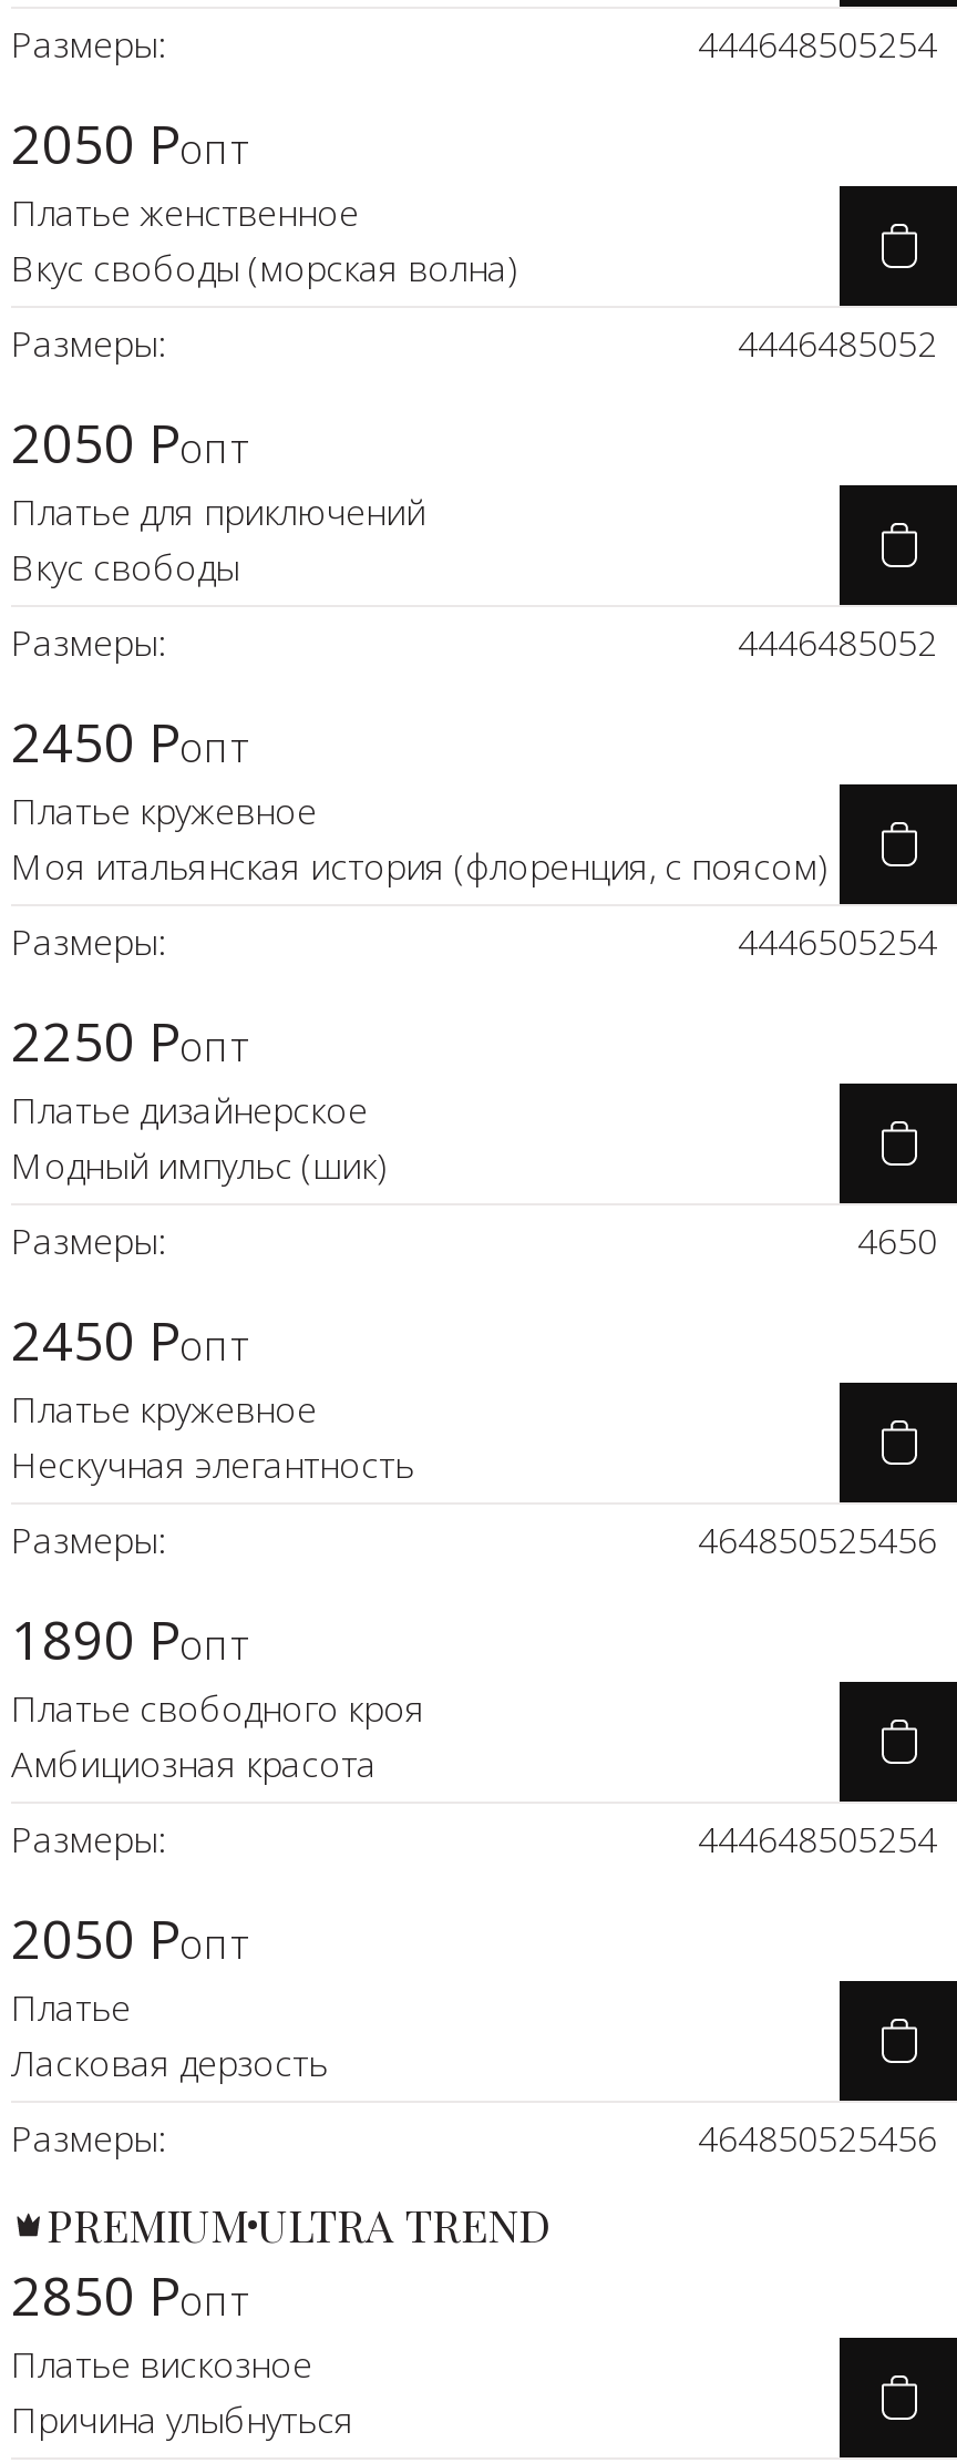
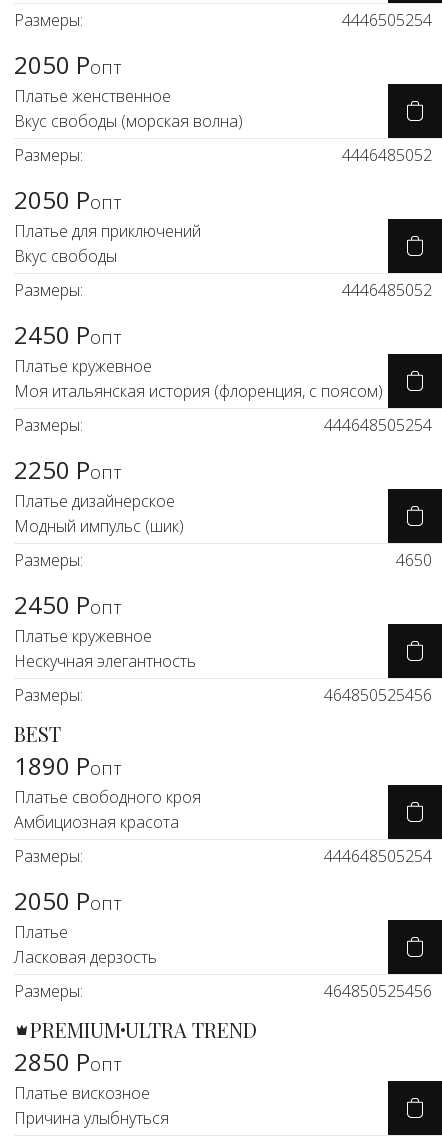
[698,20,937,69] 444648505254 -> [342,9,432,31] 4446505254
[737,917,937,966] 4446505254 -> [324,414,432,436] 444648505254
none -> [14,720,61,747] BEST

